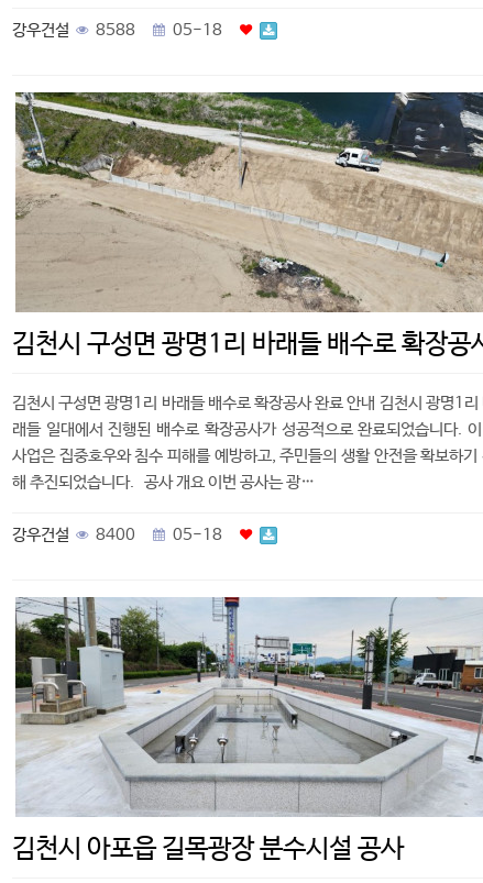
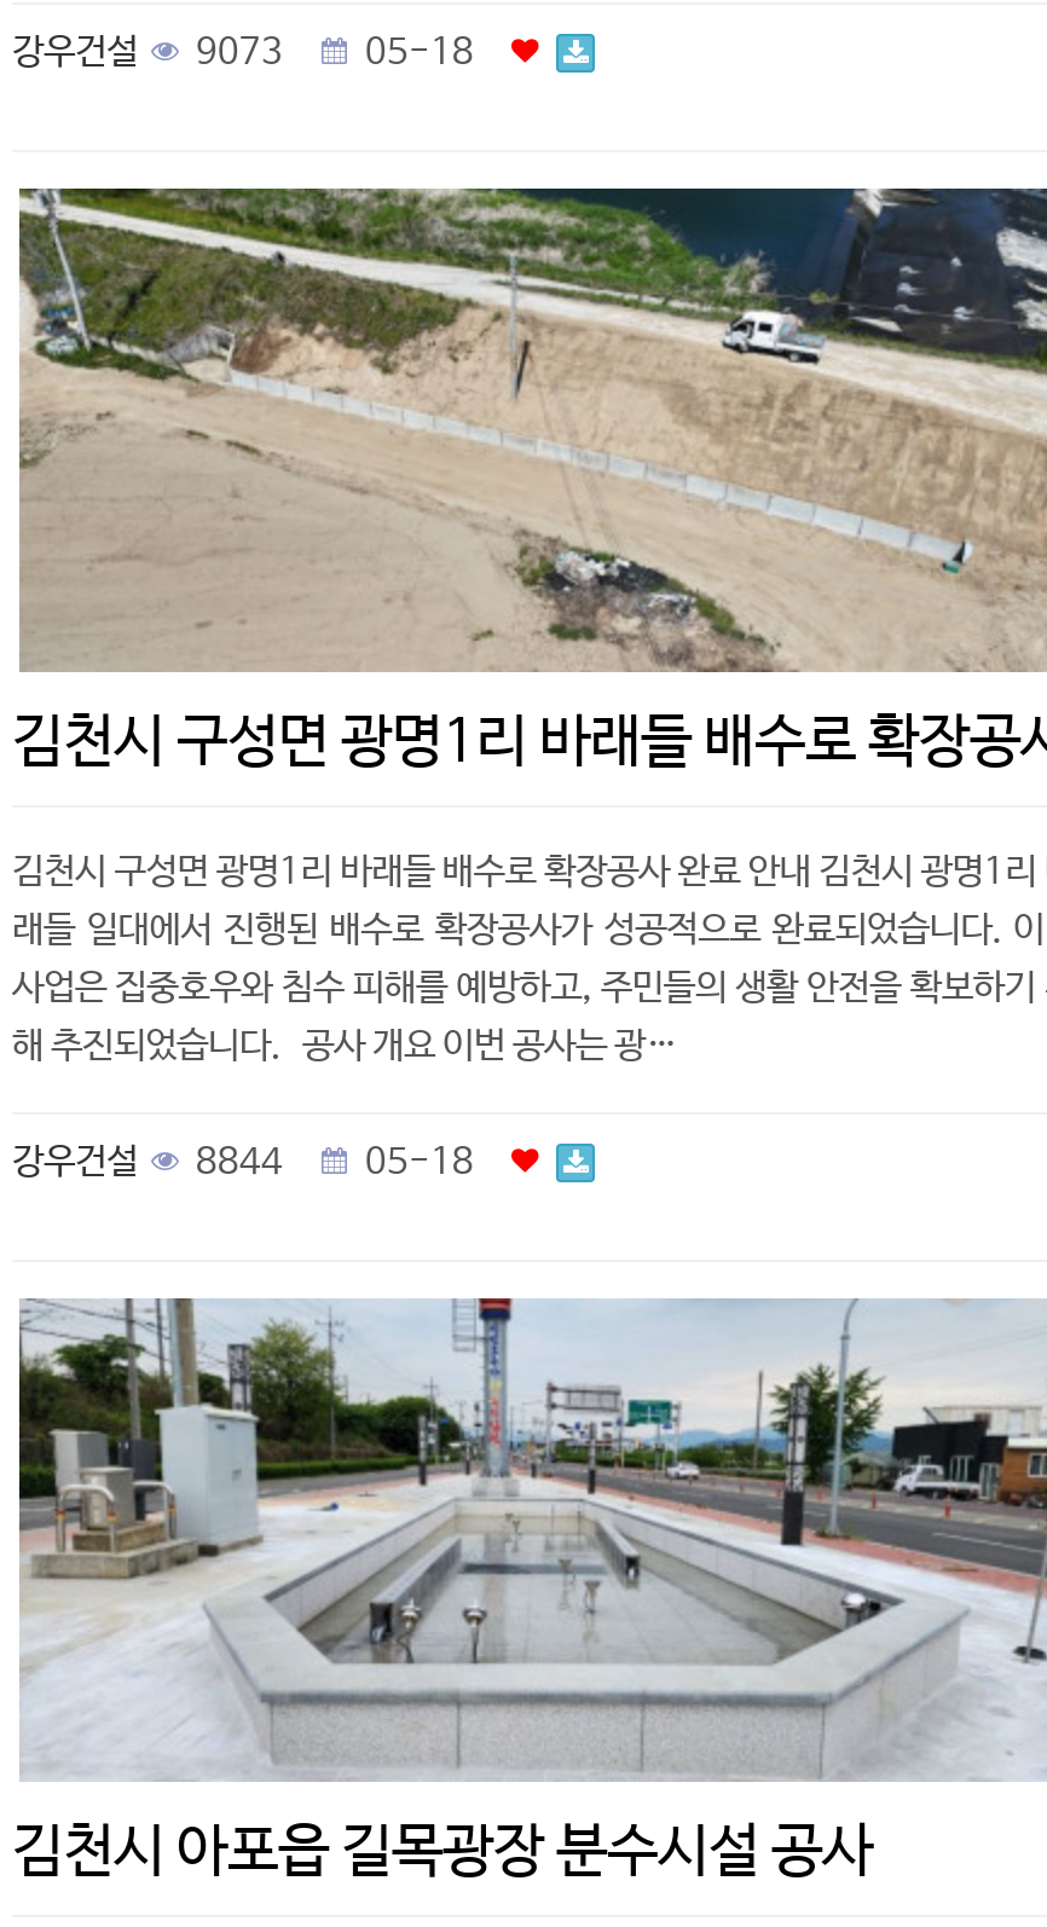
[12,21,222,40] 강우건설 8588 05-18 -> [12,31,474,73] 강우건설 9073 05-18
[12,526,222,544] 강우건설 8400 05-18 -> [12,1141,474,1182] 강우건설 8844 05-18

